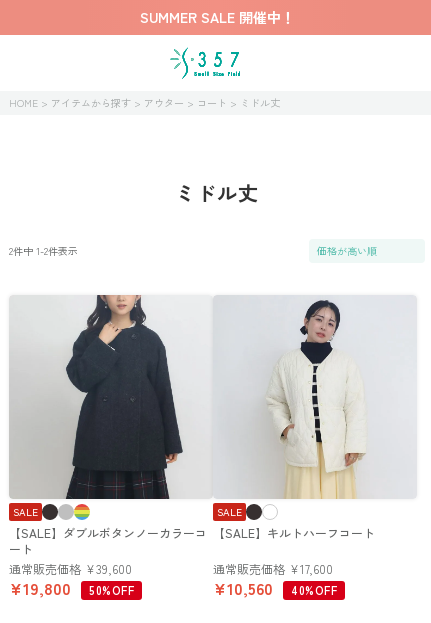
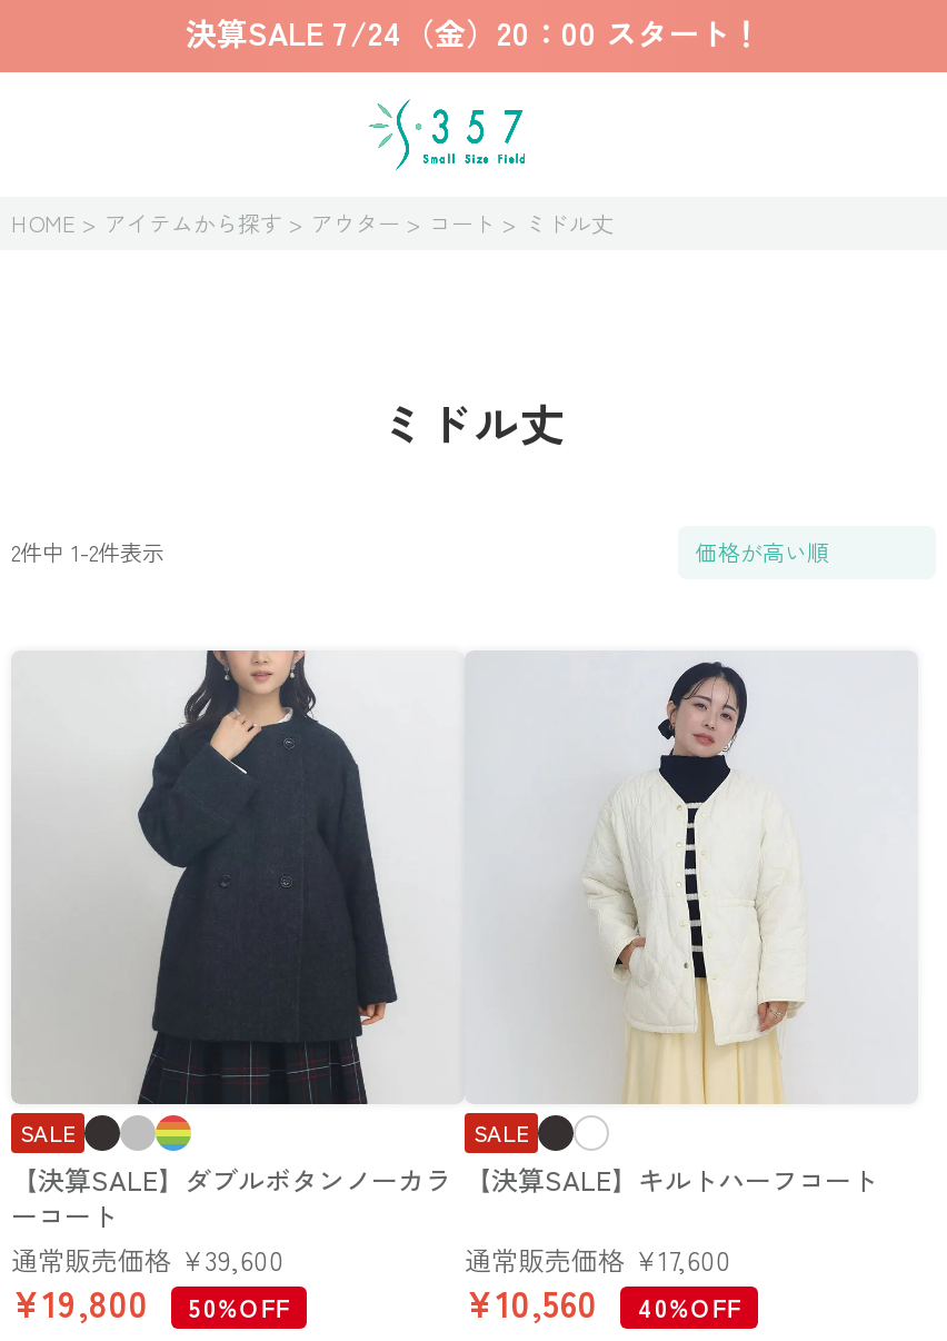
[139,7,294,27] SUMMER SALE 開催中！ -> [186,10,761,54] 決算SALE 7/24（金）20：00 スタート！
[9,524,207,557] 【SALE】ダブルボタンノーカラーコ | ート -> [11,1160,451,1233] 【決算SALE】ダブルボタンノーカラ | ーコート
[213,524,375,541] 【SALE】キルトハーフコート -> [465,1160,878,1198] 【決算SALE】キルトハーフコート

